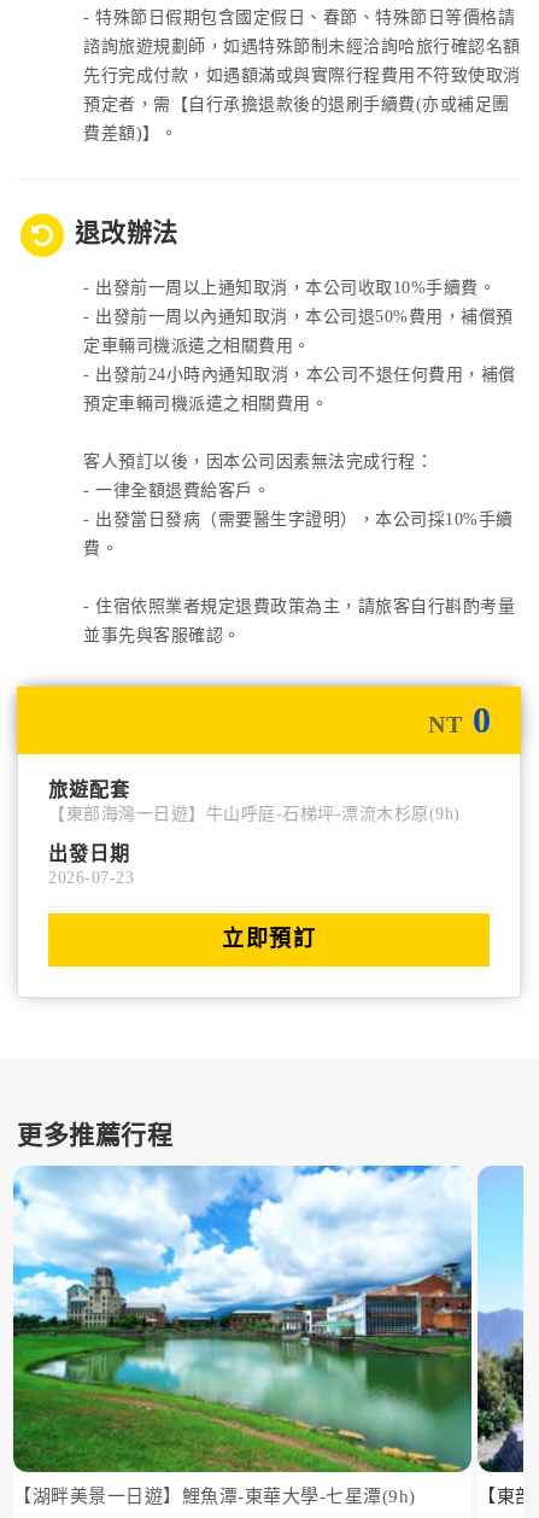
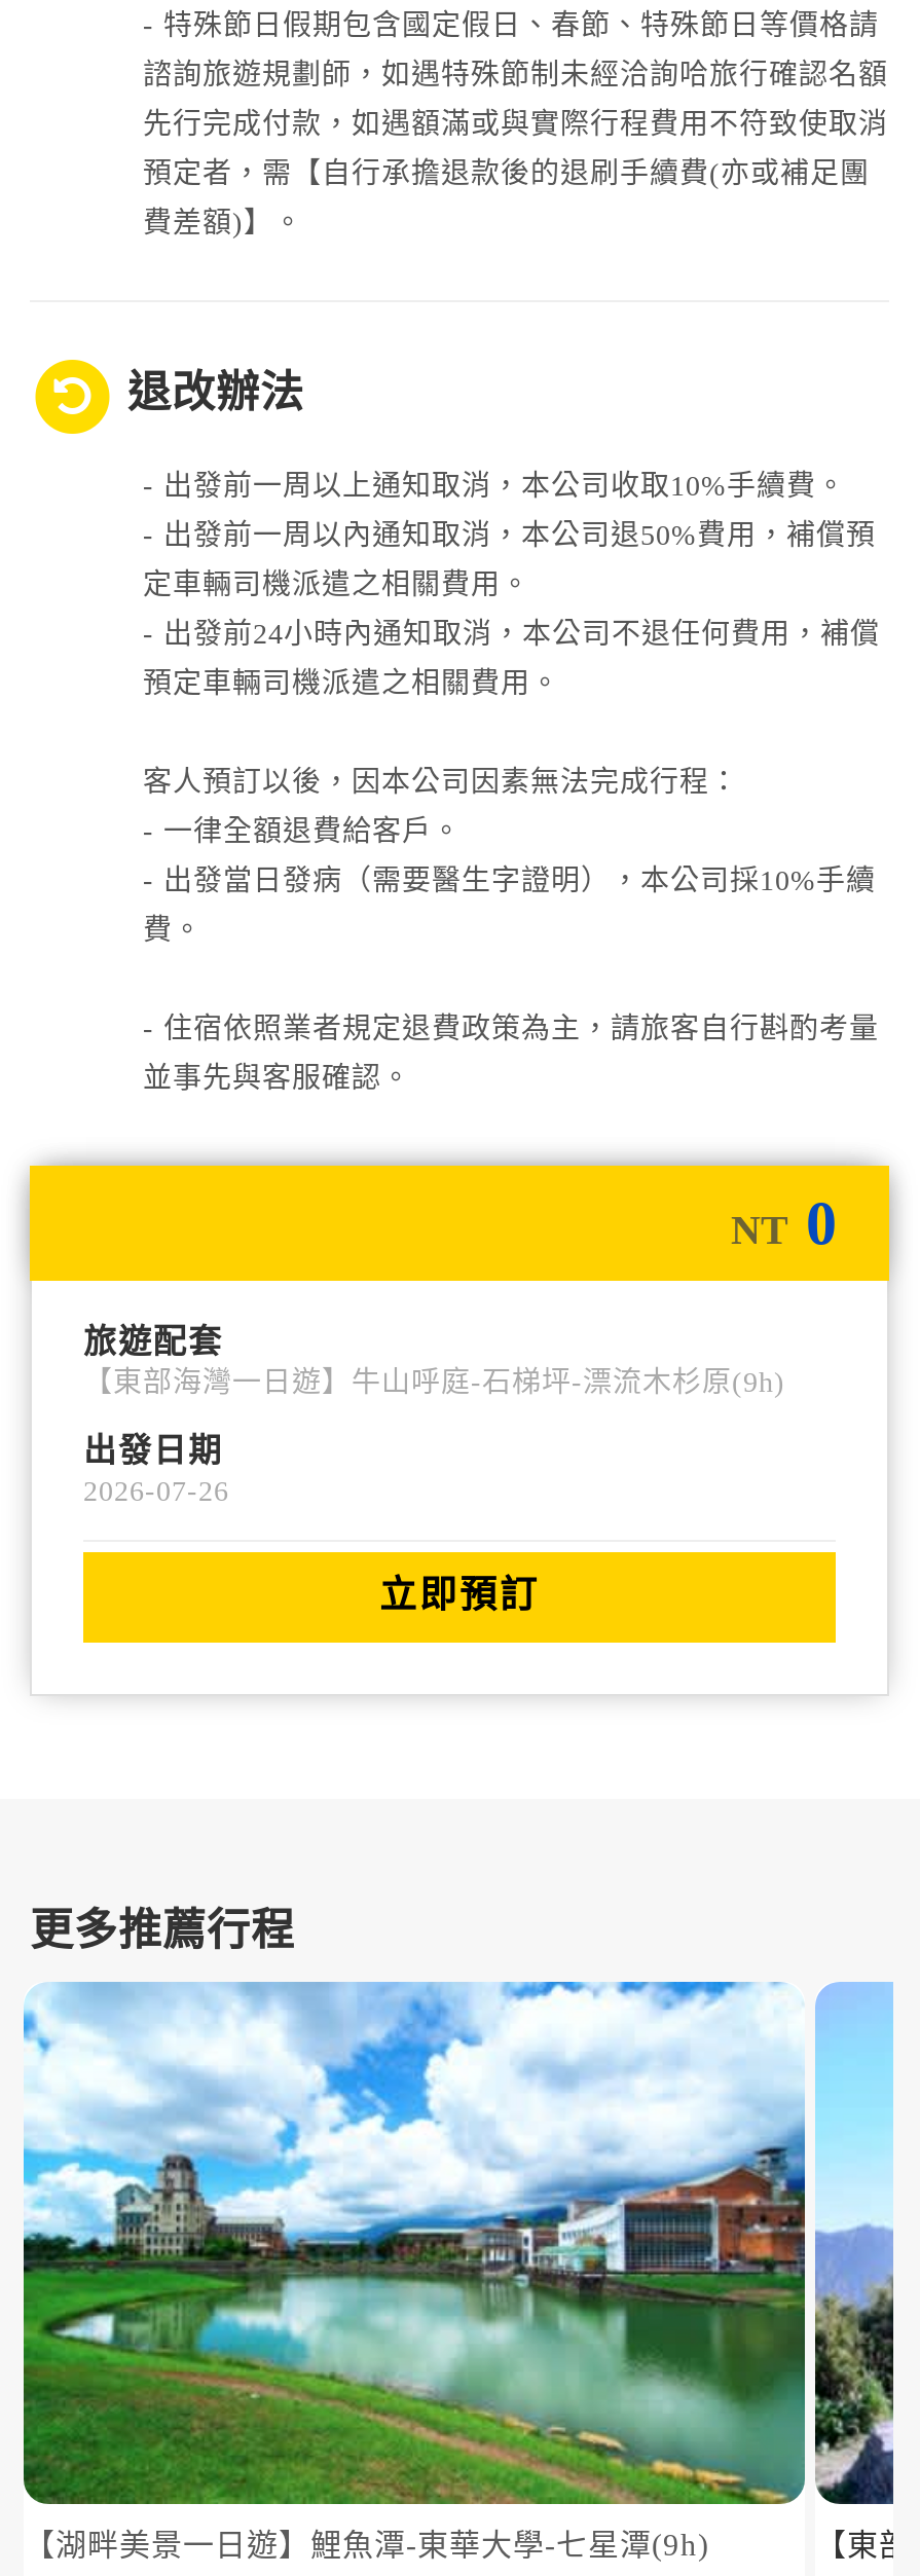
[48,869,134,887] 2026-07-23 -> [83,1476,229,1507] 2026-07-26

